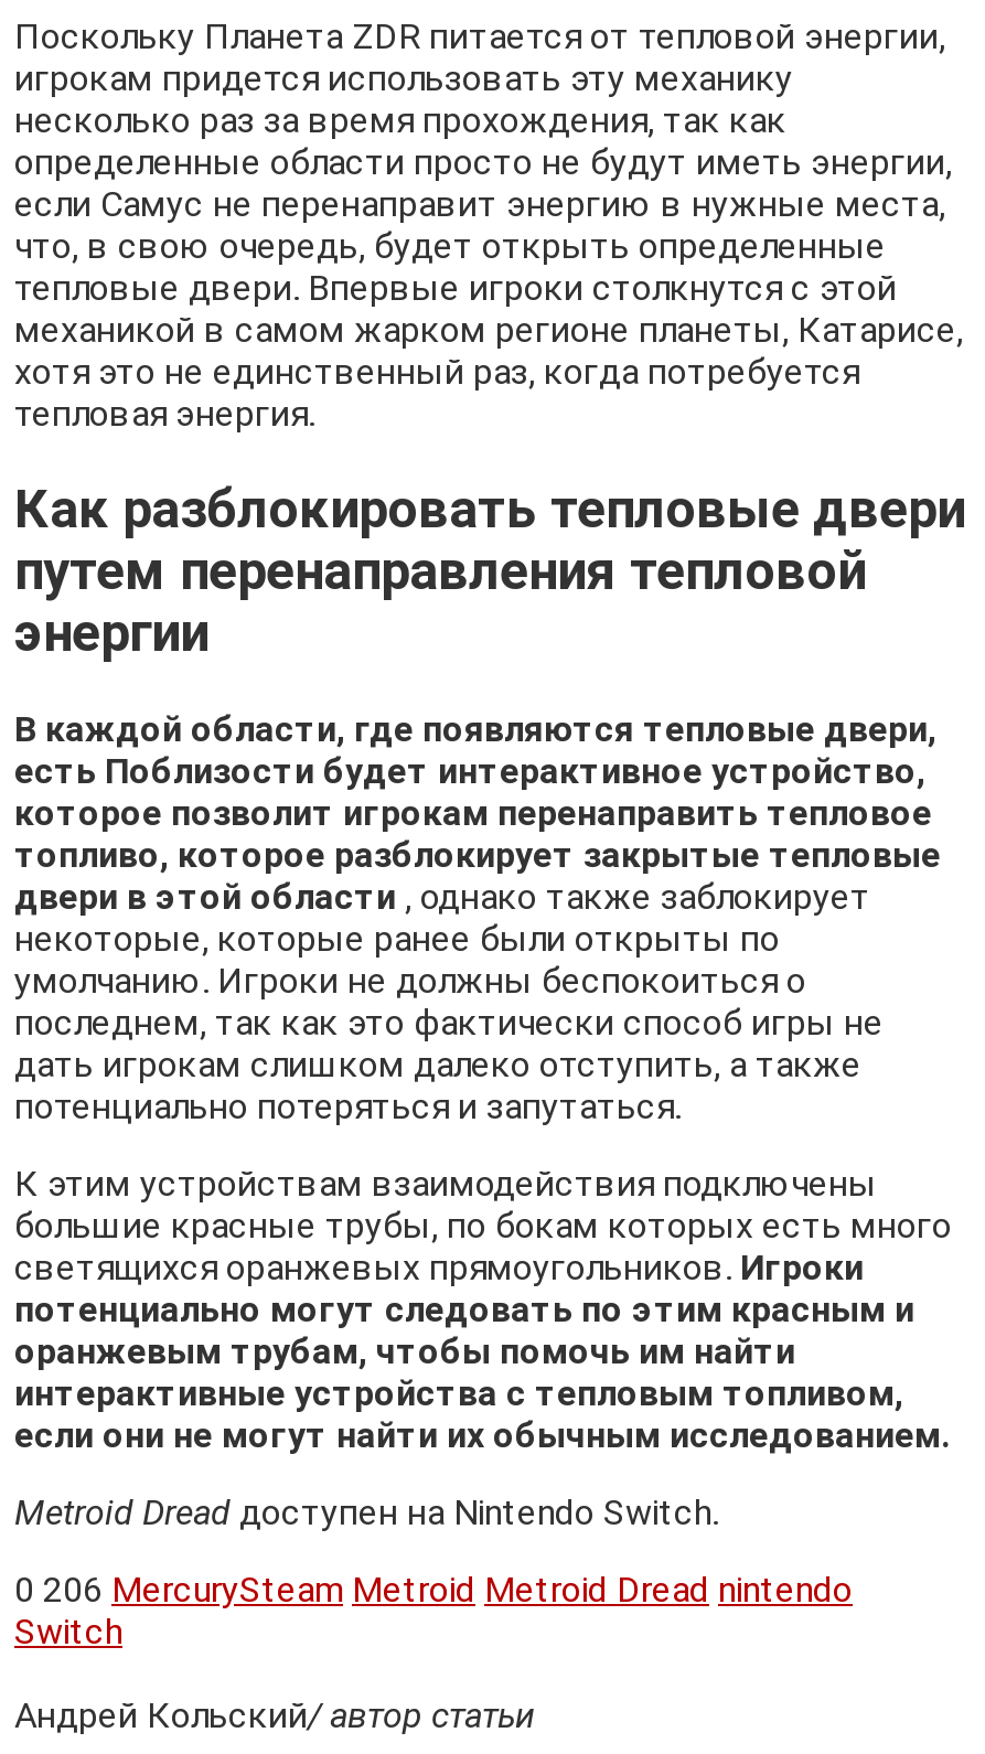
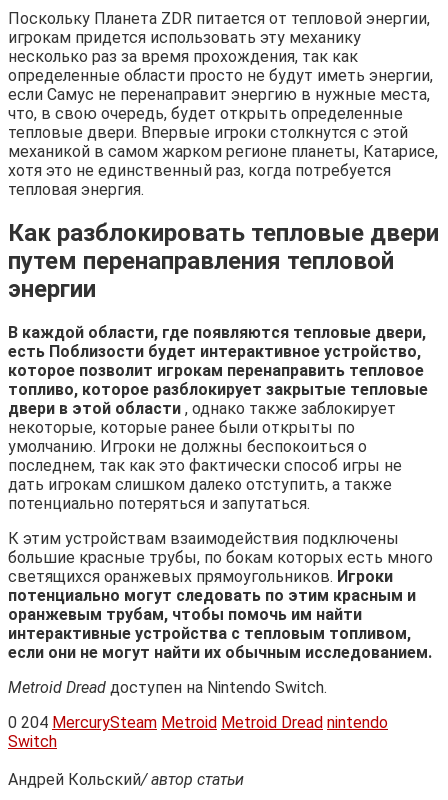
[14,1568,853,1610] 0 206 MercurySteam Metroid Metroid Dread nintendo -> [8,713,388,732] 0 204 MercurySteam Metroid Metroid Dread nintendo

